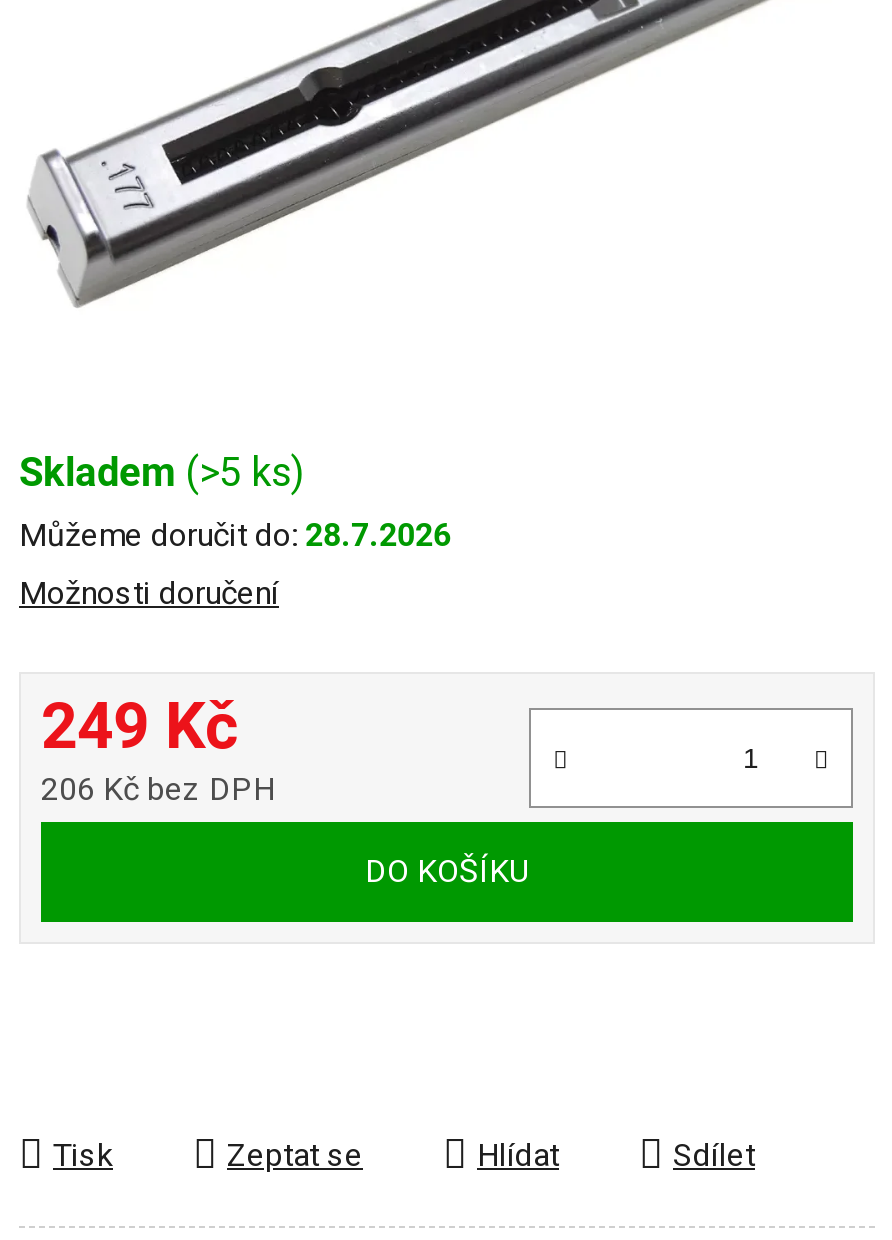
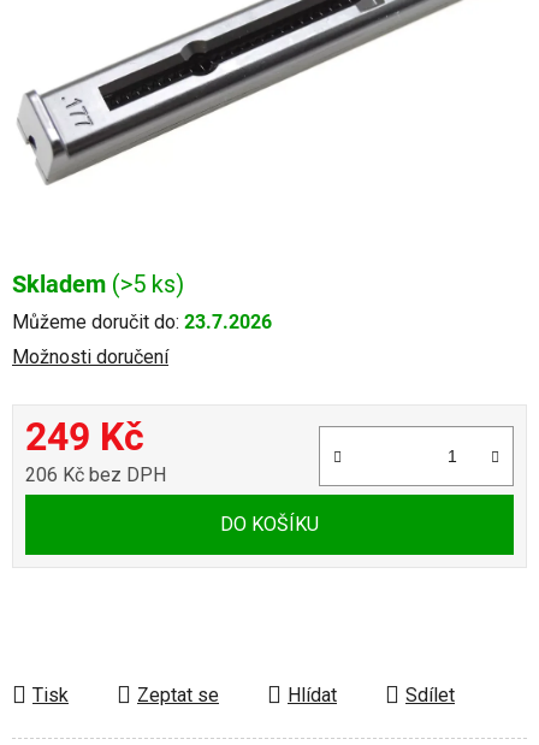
[19,516,451,554] Můžeme doručit do: 28.7.2026 -> [12,310,272,333] Můžeme doručit do: 23.7.2026

